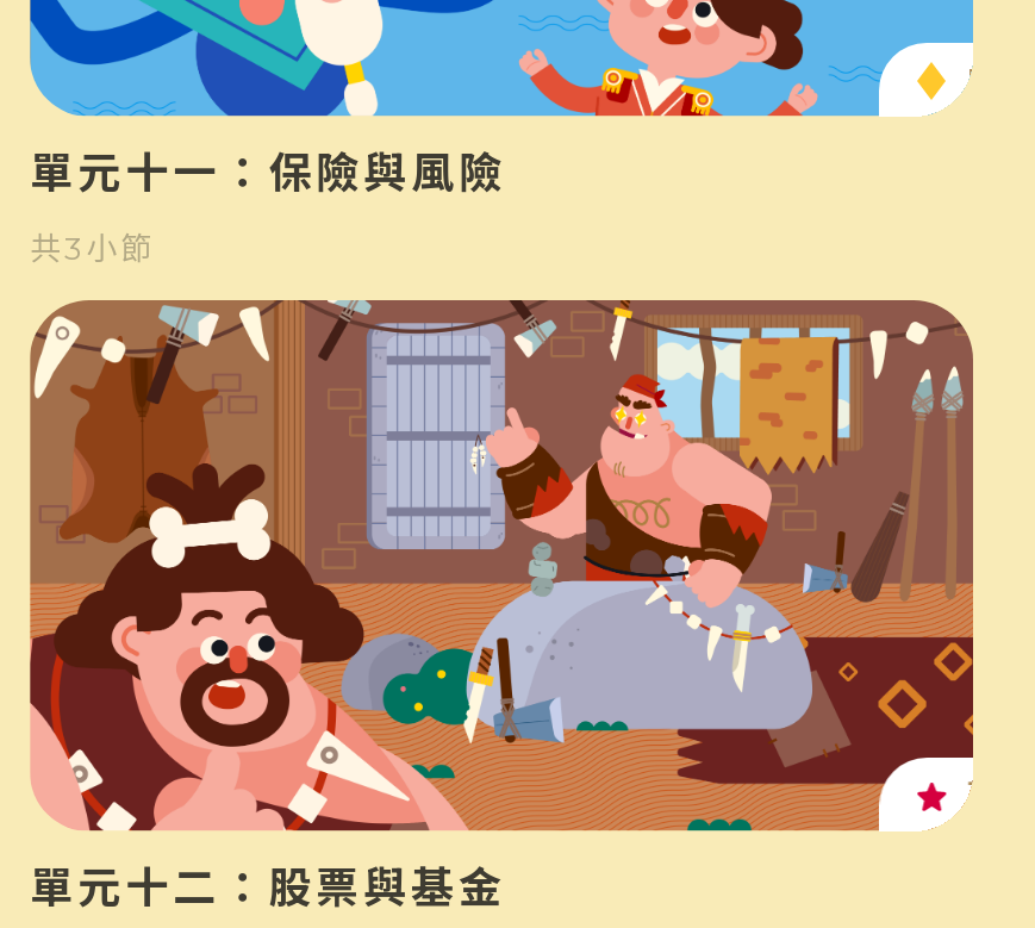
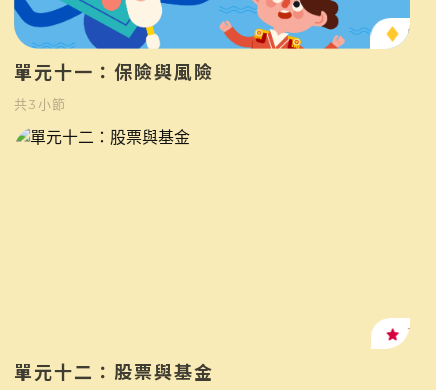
[27,298,975,834] [image] -> none

